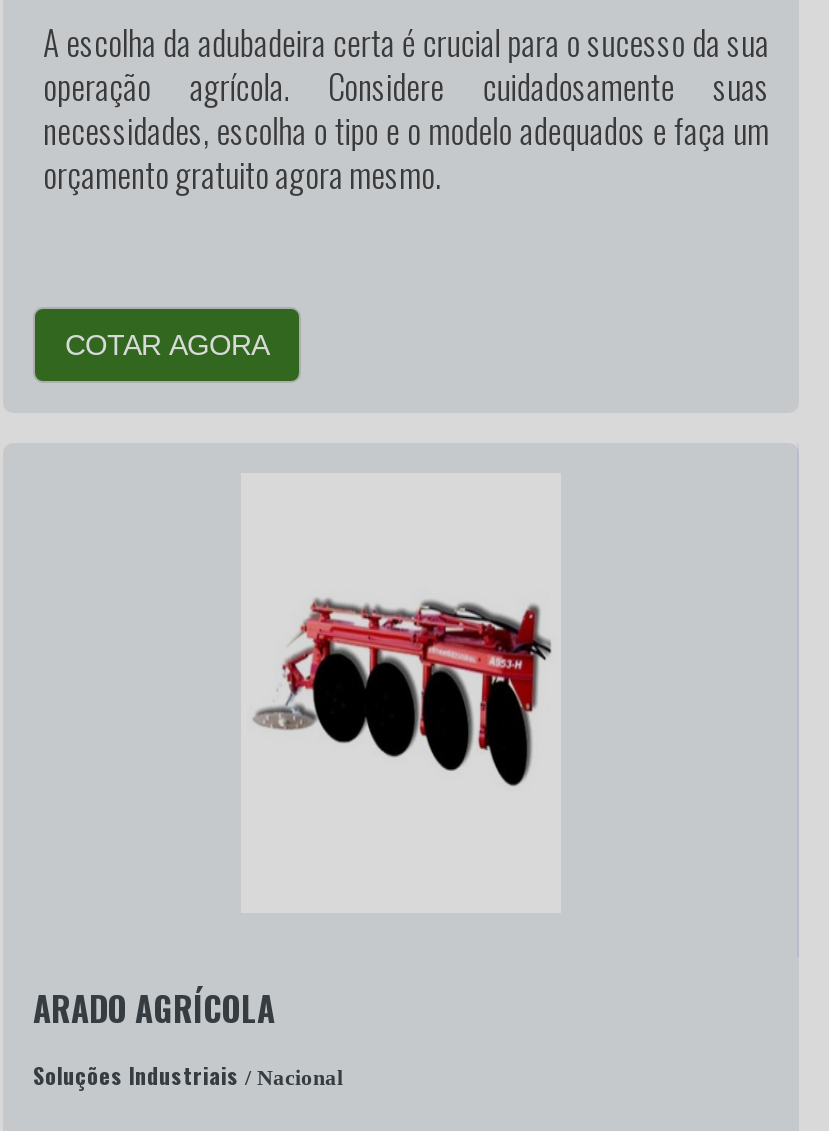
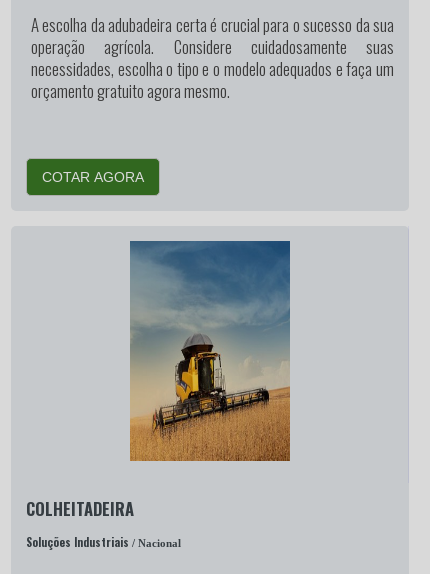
[33,474,561,1034] [image] | ARADO AGRÍCOLA -> [26,240,291,521] [image] | COLHEITADEIRA

